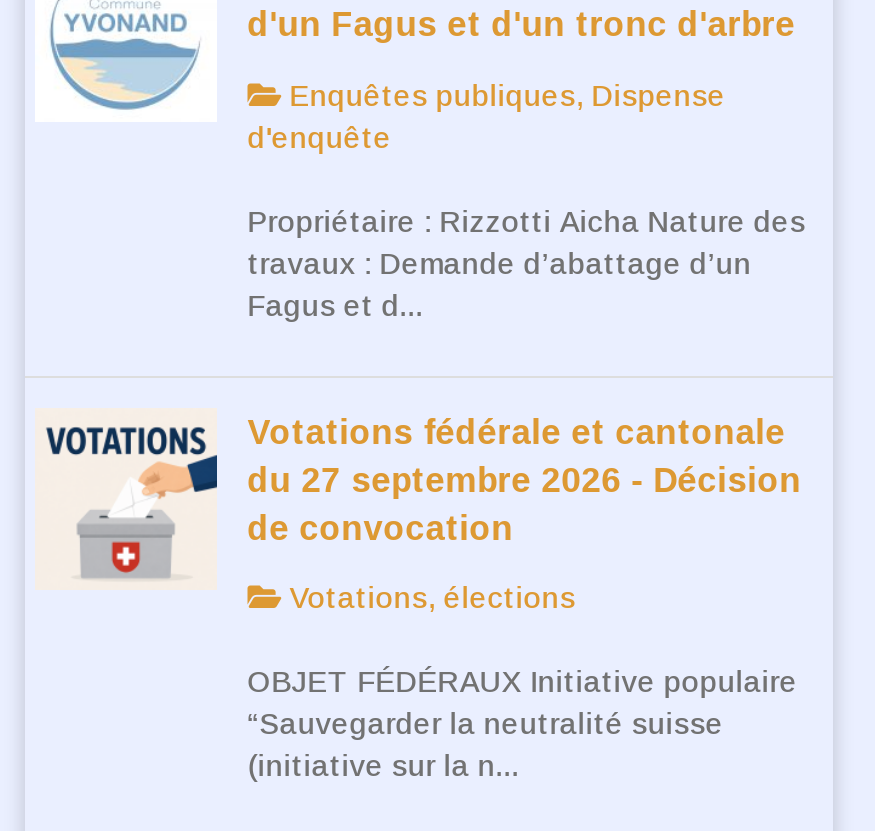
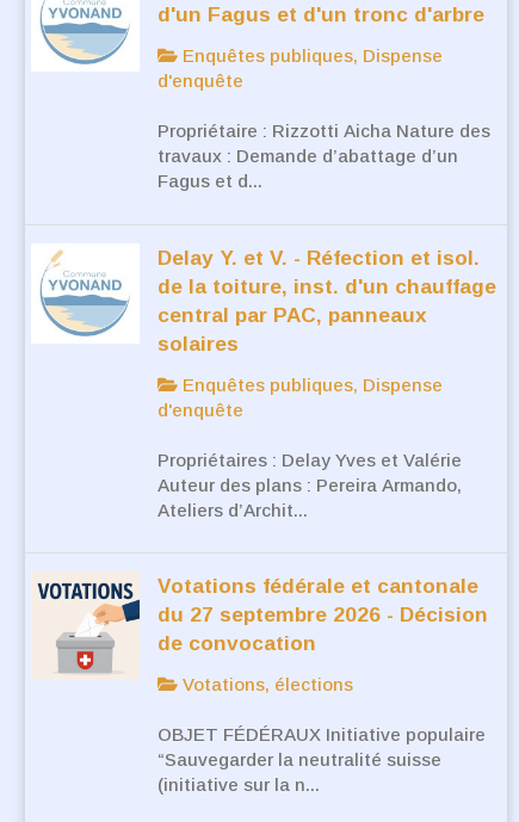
none -> [33,245,497,520] [image] | Delay Y. et V. - Réfection et isol. | de la toiture, inst. d'un chauffage | central par PAC, panneaux | solaires | Enquêtes publiques, Dispense | d'enquête | Propriétaires : Delay Yves et Valérie | Auteur des plans : Pereira Armando, | Ateliers d’Archit...

